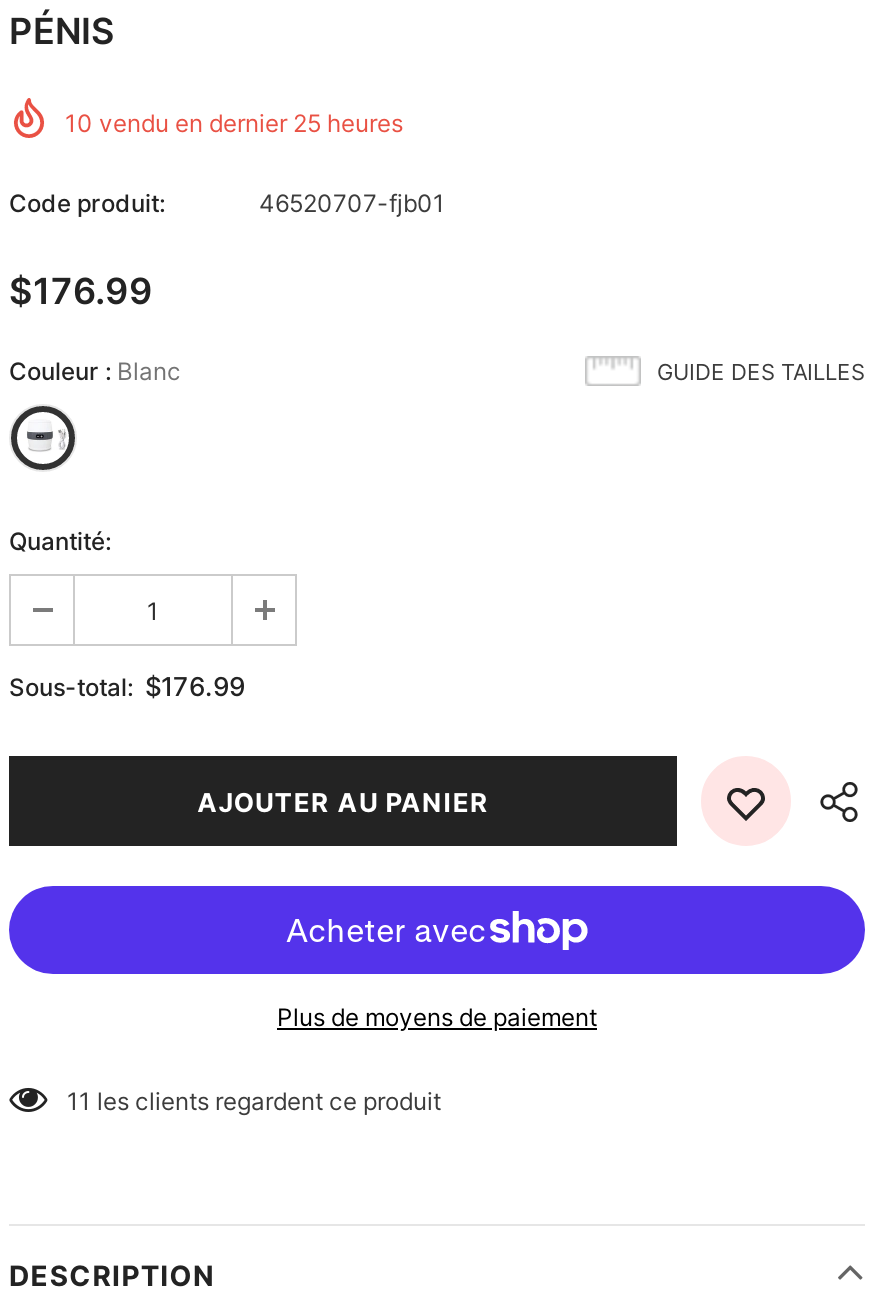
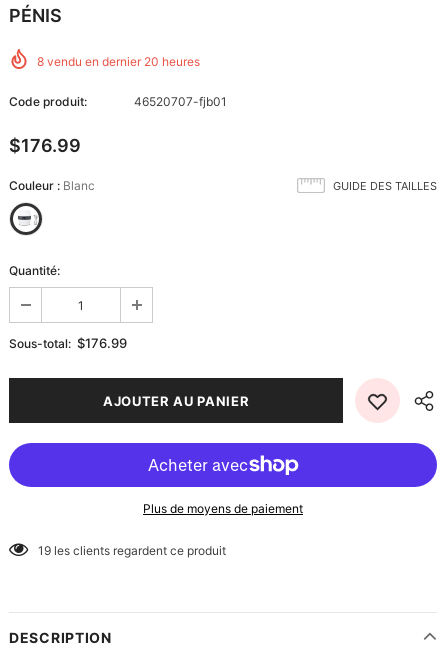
[65,108,403,138] 10 vendu en dernier 25 heures -> [37,54,200,69] 8 vendu en dernier 20 heures
[67,1086,441,1116] 11 les clients regardent ce produit -> [38,543,226,558] 19 les clients regardent ce produit

